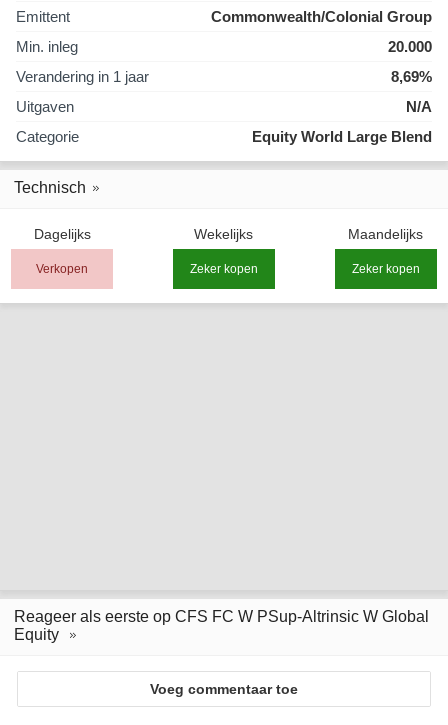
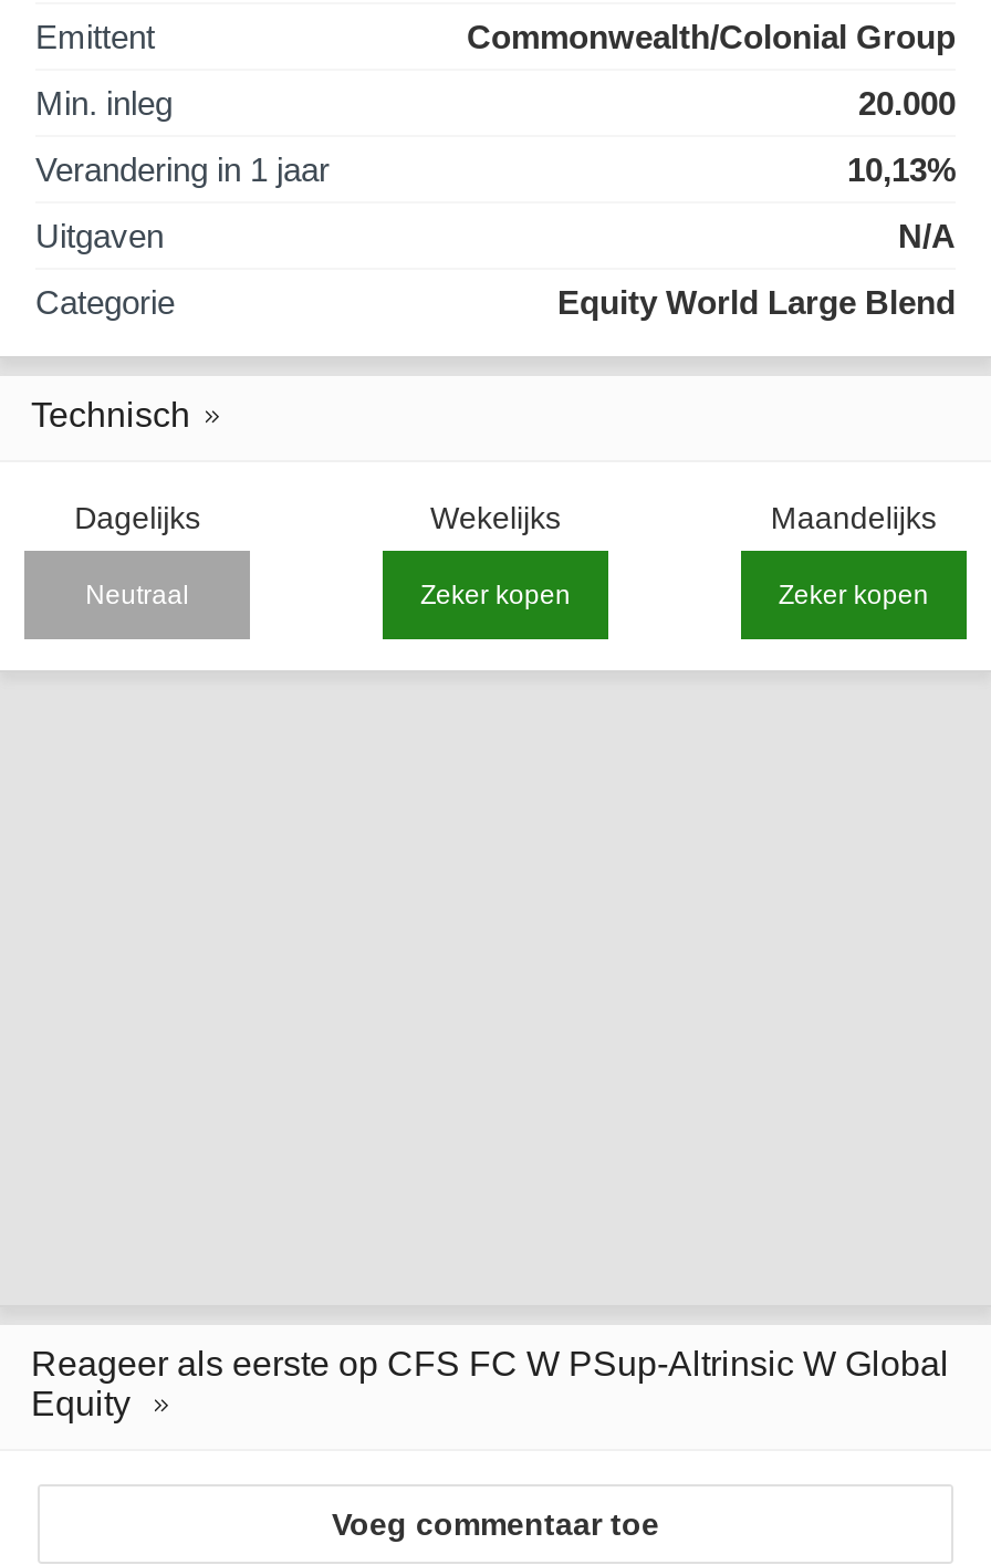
[391,68,432,85] 8,69% -> [847,151,956,188] 10,13%
[36,262,88,276] Verkopen -> [85,580,189,611] Neutraal

